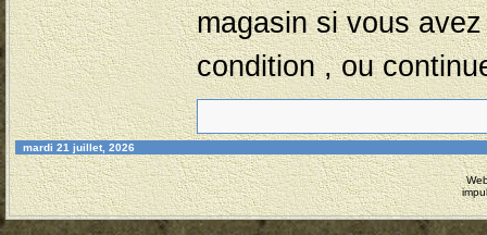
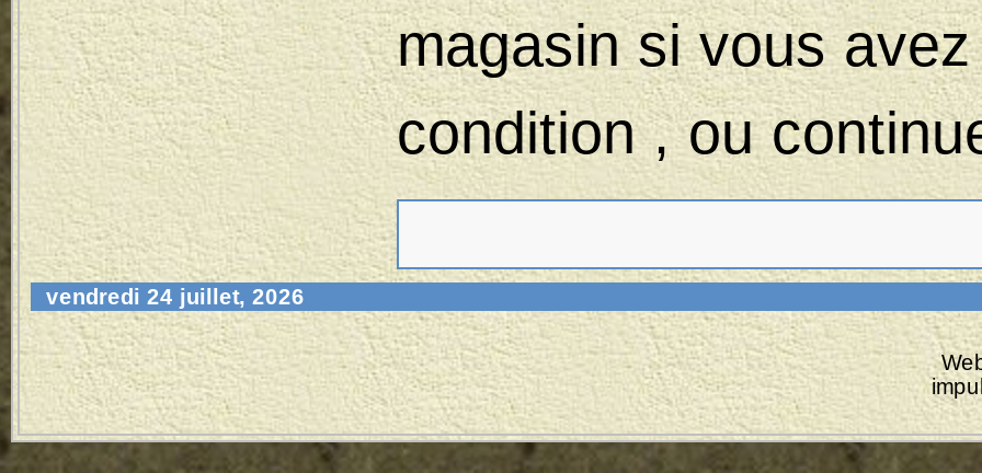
[16,141,141,153] mardi 21 juillet, 2026 -> [33,285,318,309] vendredi 24 juillet, 2026

